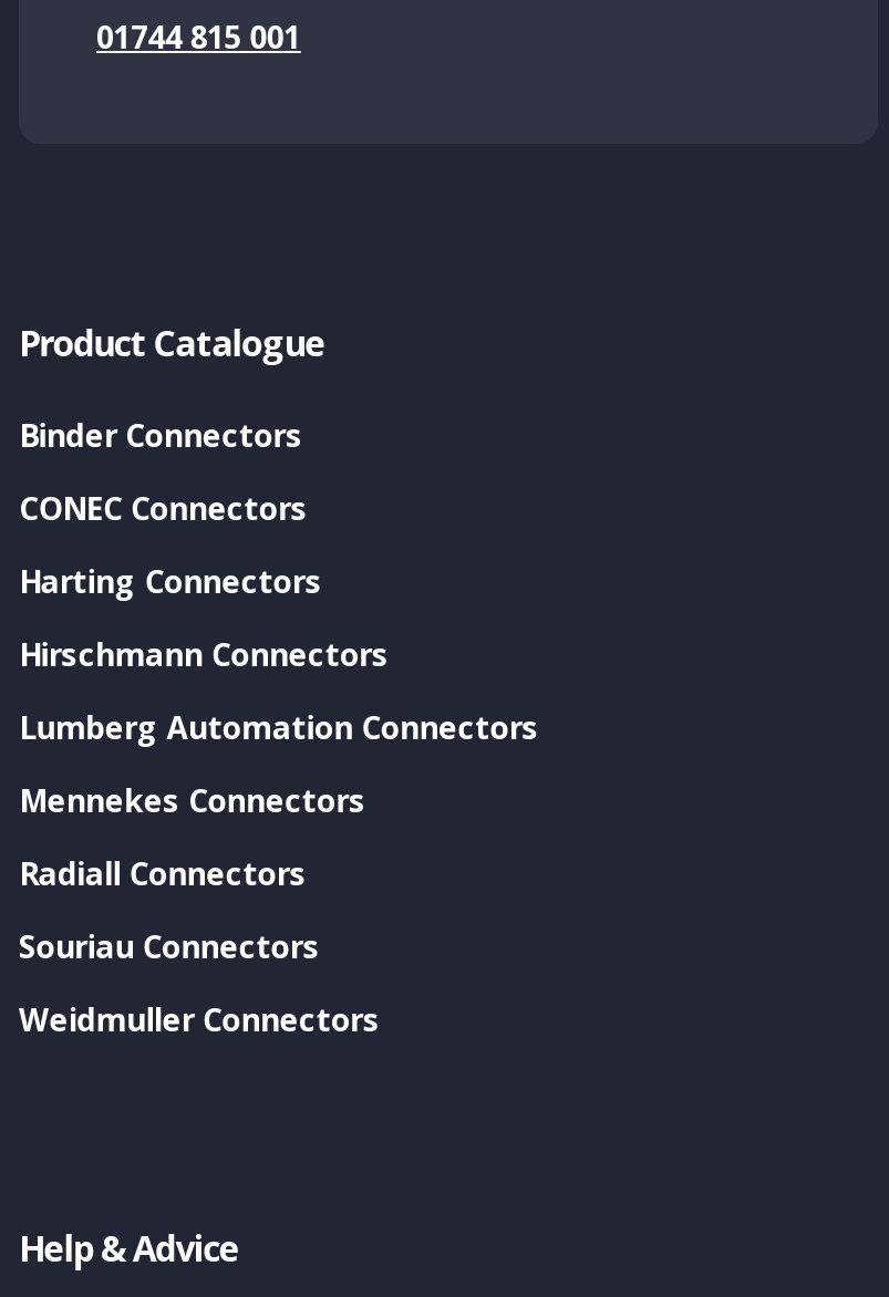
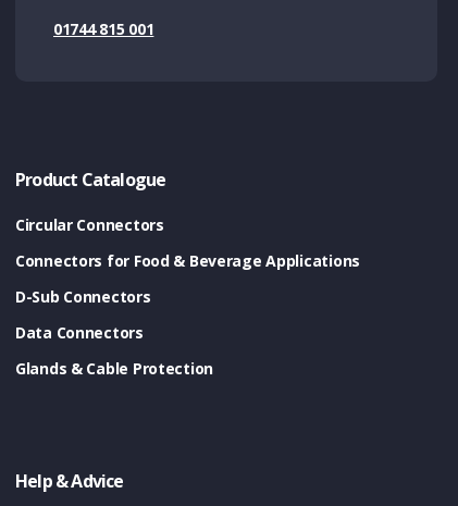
[19,415,539,1041] Binder Connectors | CONEC Connectors | Harting Connectors | Hirschmann Connectors | Lumberg Automation Connectors | Mennekes Connectors | Radiall Connectors | Souriau Connectors | Weidmuller Connectors -> [15,215,360,379] Circular Connectors | Connectors for Food & Beverage Applications | D-Sub Connectors | Data Connectors | Glands & Cable Protection

